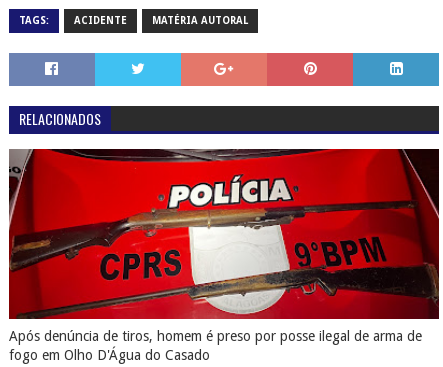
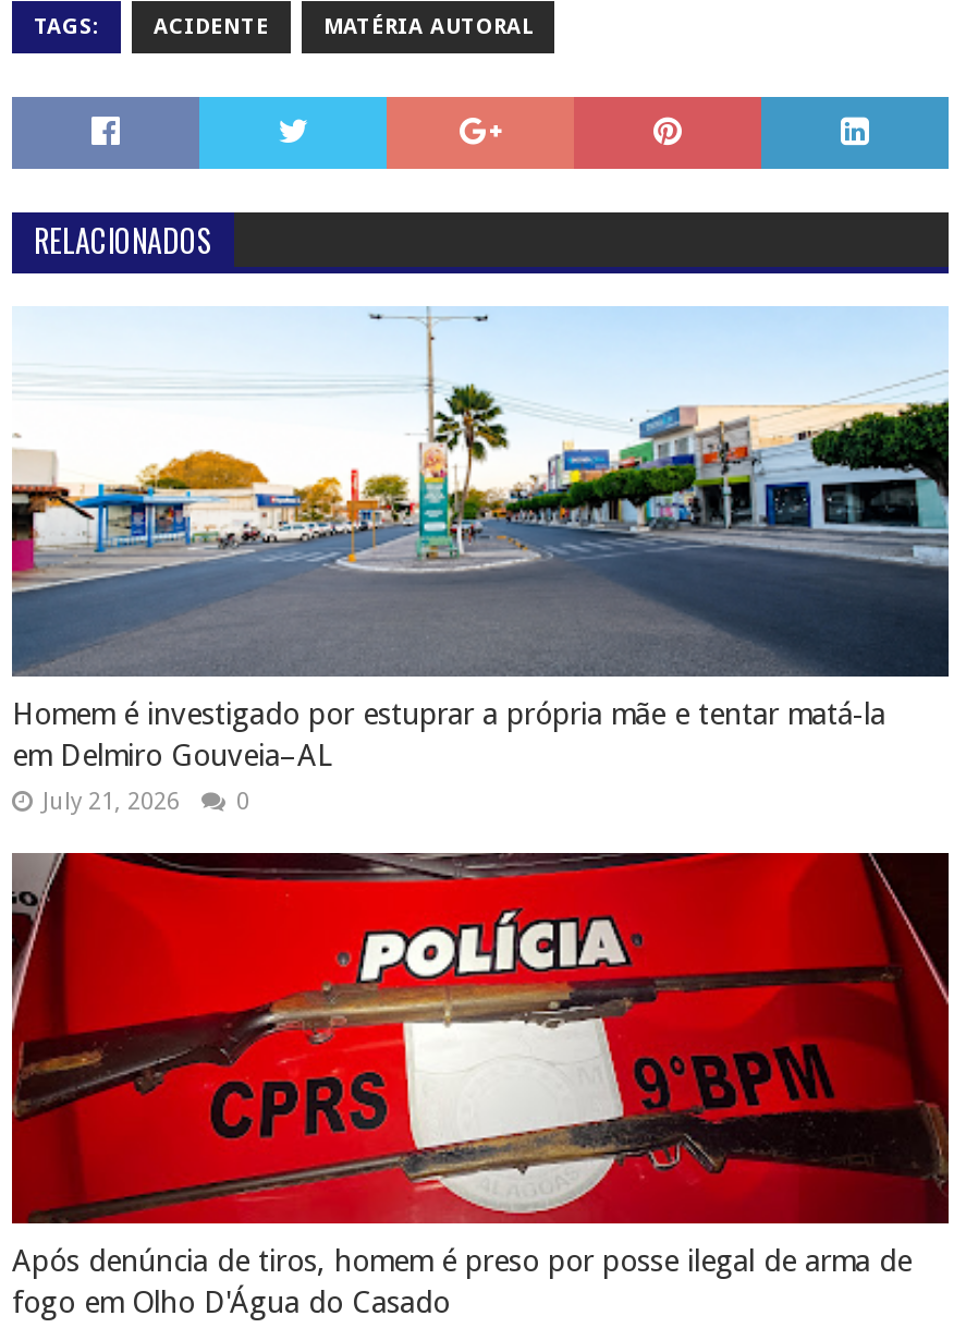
none -> [10,306,951,815] [image] | Homem é investigado por estuprar a própria mãe e tentar matá-la | em Delmiro Gouveia–AL | July 21, 2026 | 0

